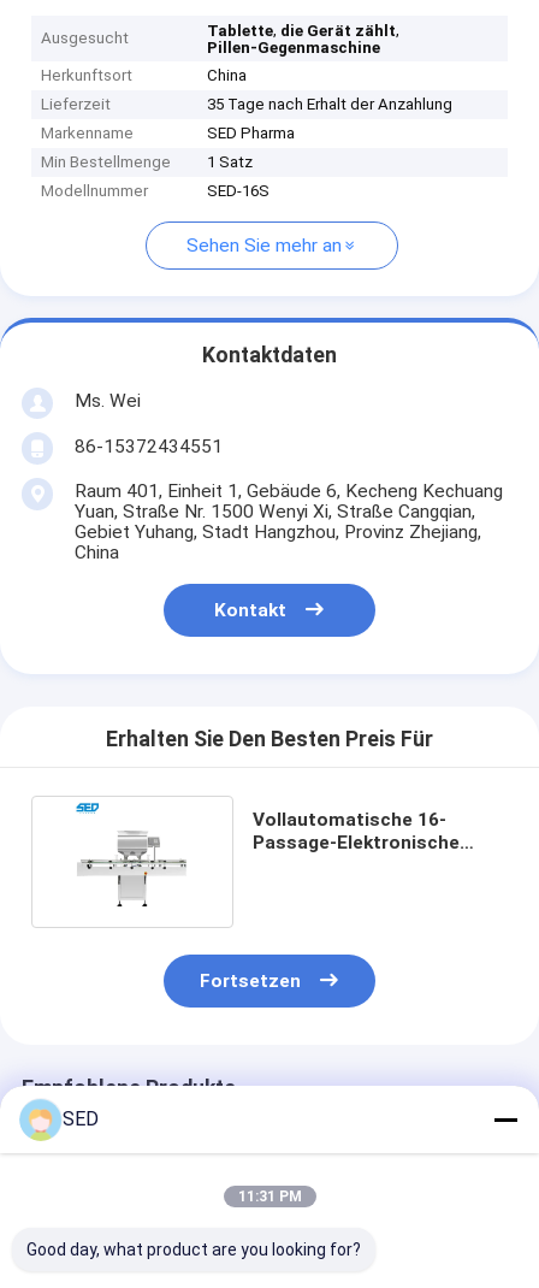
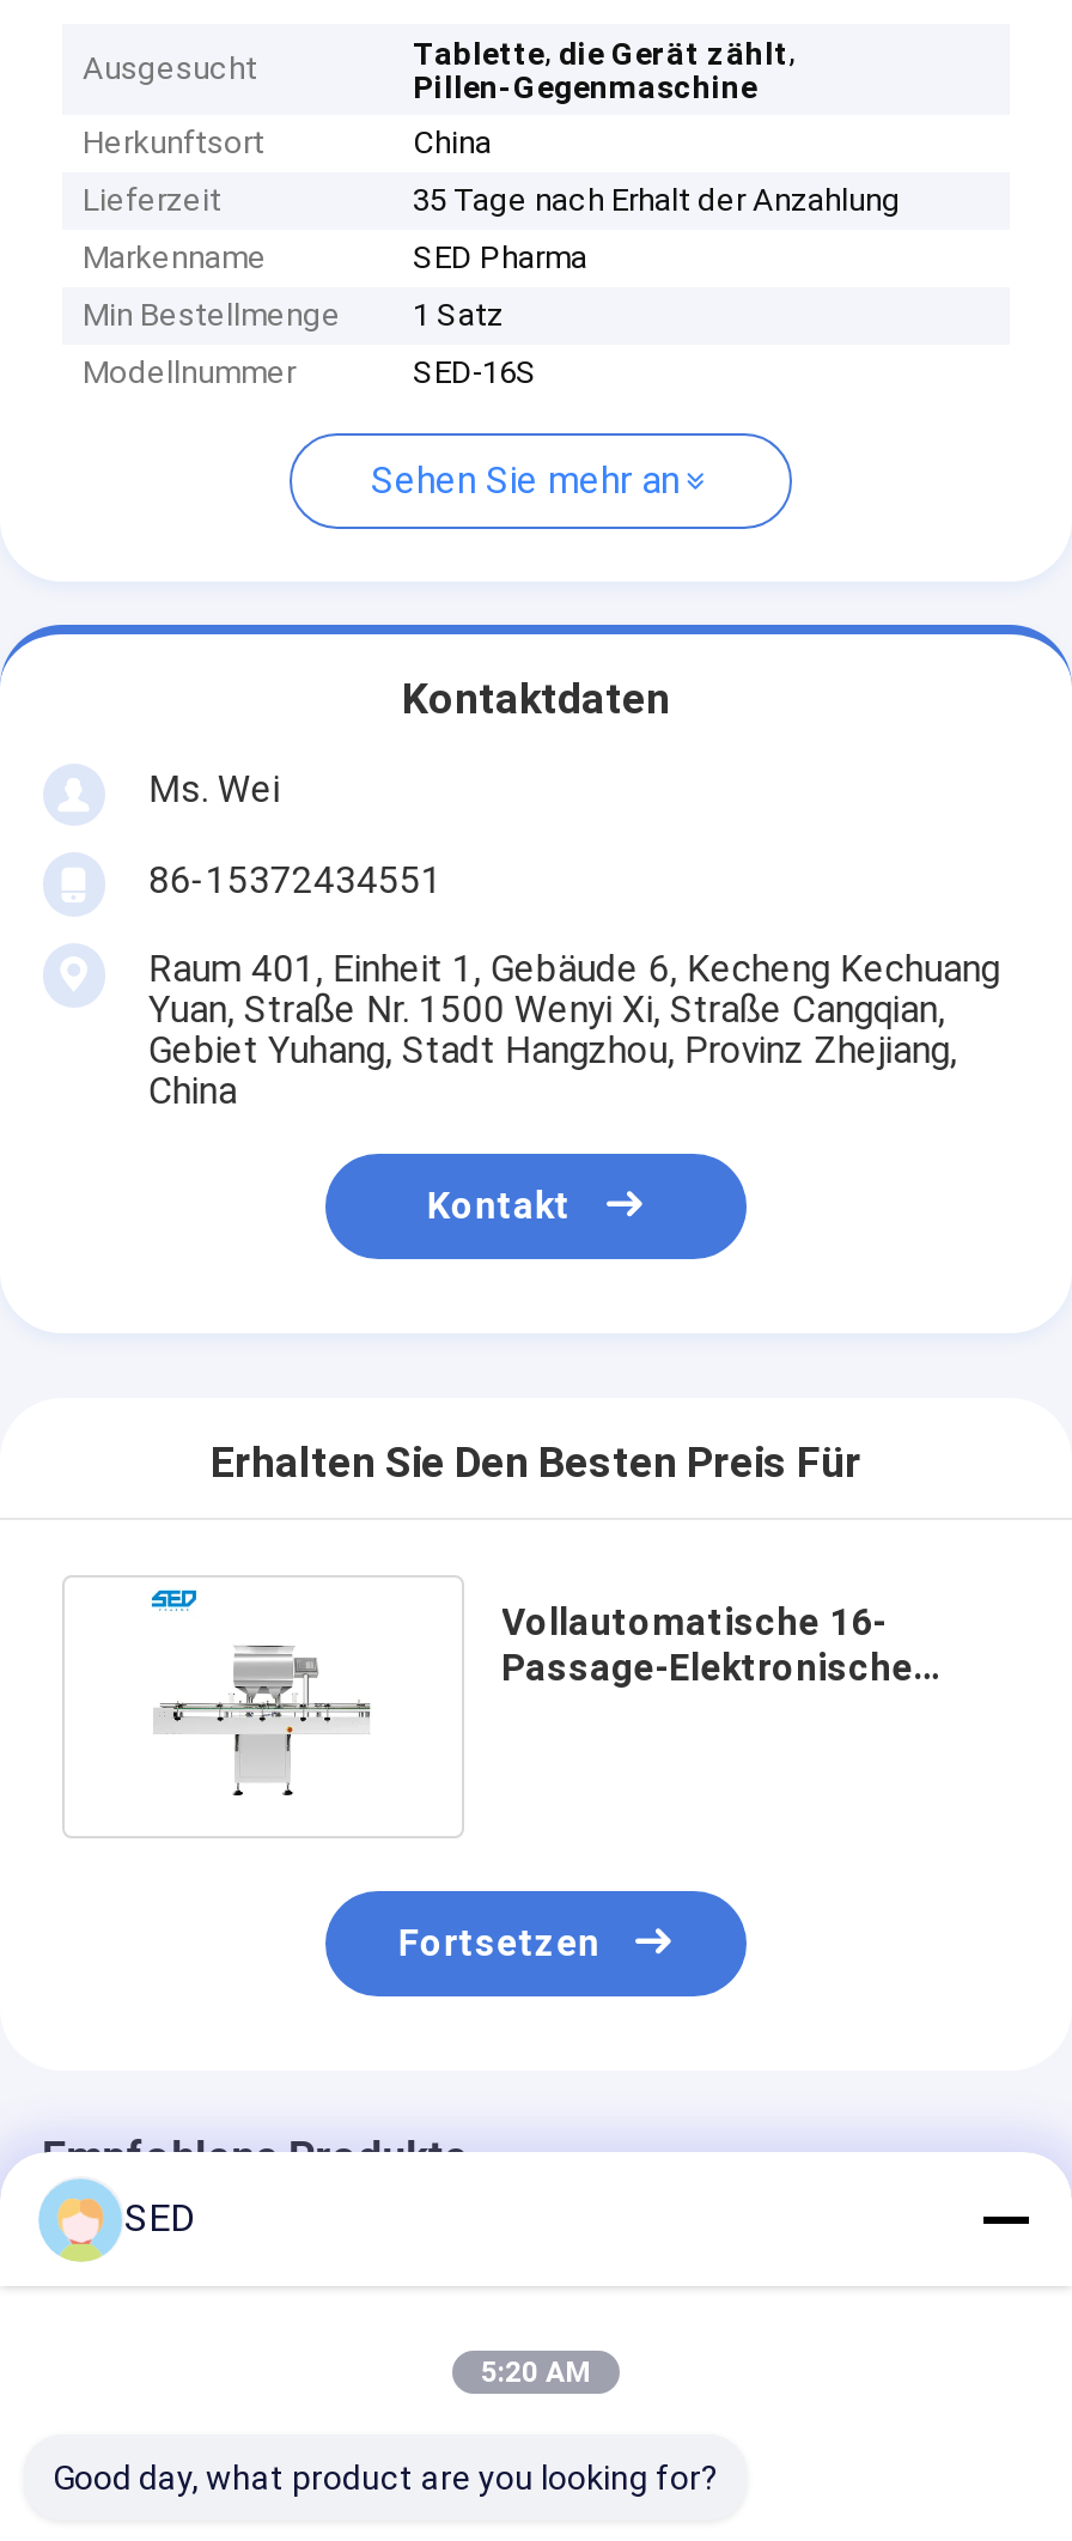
[238,1188,301,1205] 11:31 PM -> [481,2355,591,2389] 5:20 AM

